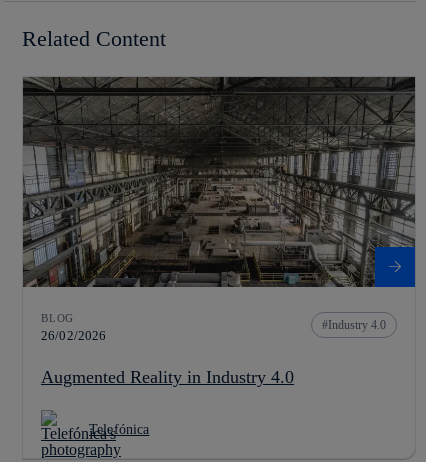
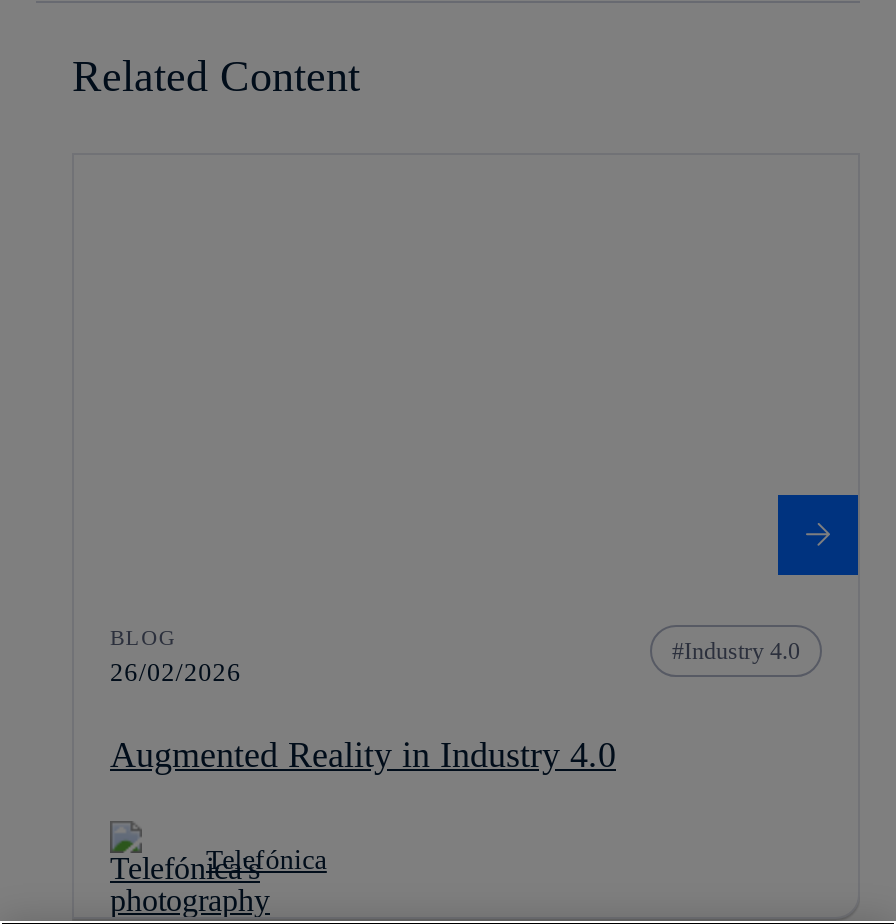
[22,76,416,288] [image] -> none

